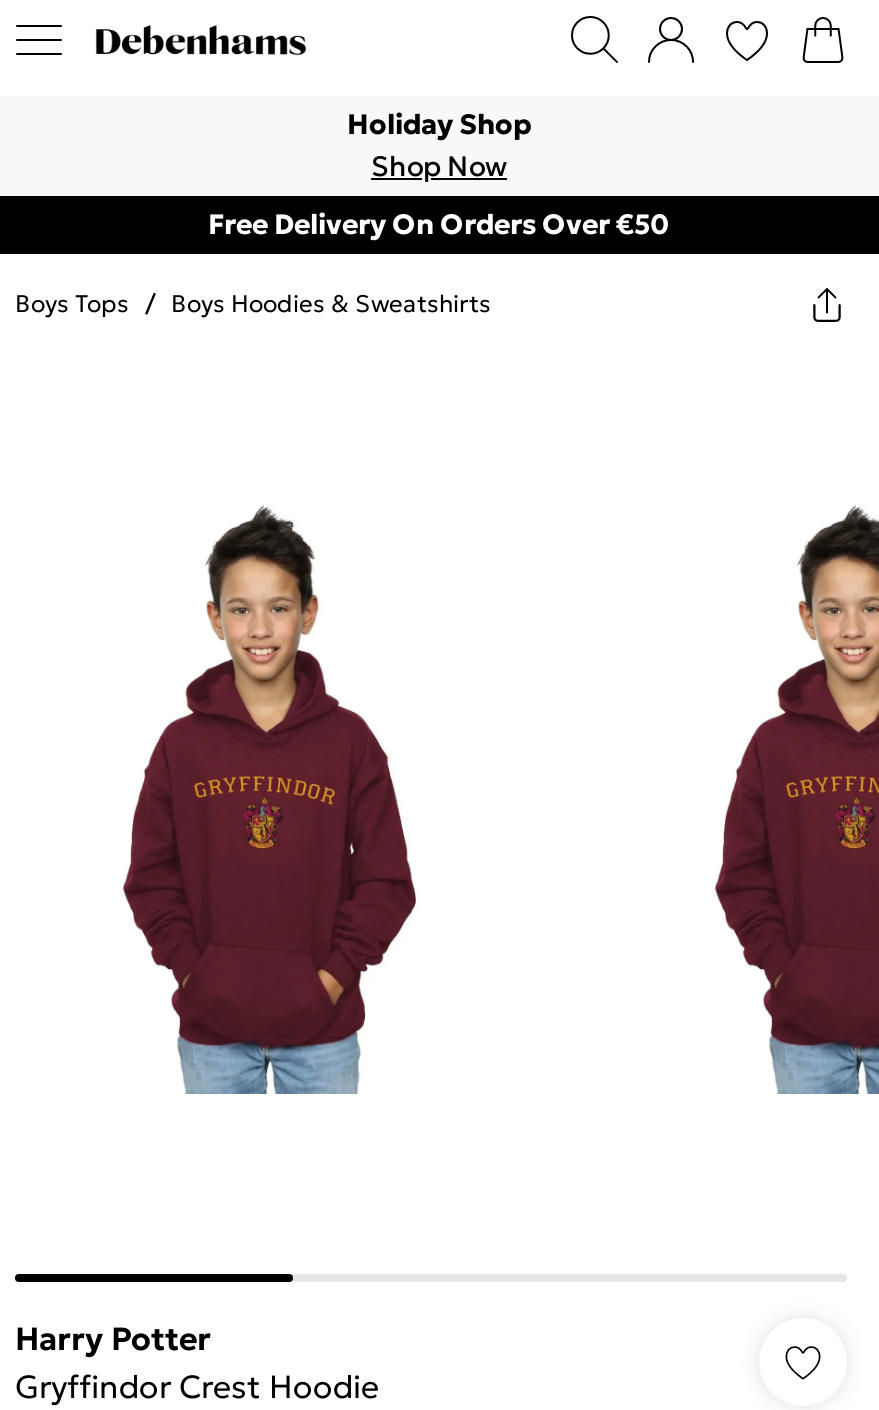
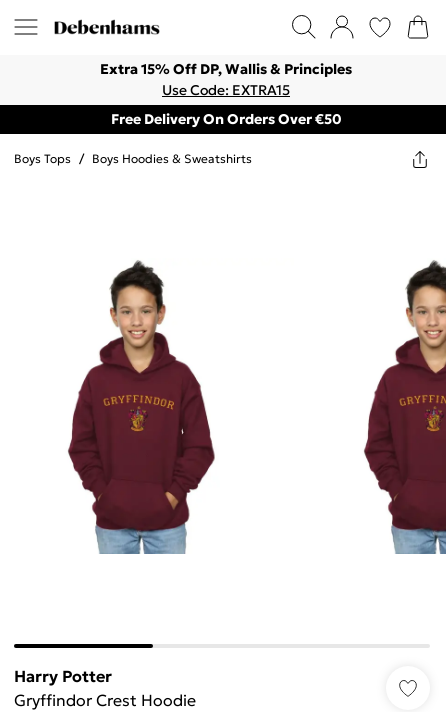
[347,106,531,184] Holiday Shop | Shop Now -> [100,60,352,99] Extra 15% Off DP, Wallis & Principles | Use Code: EXTRA15

